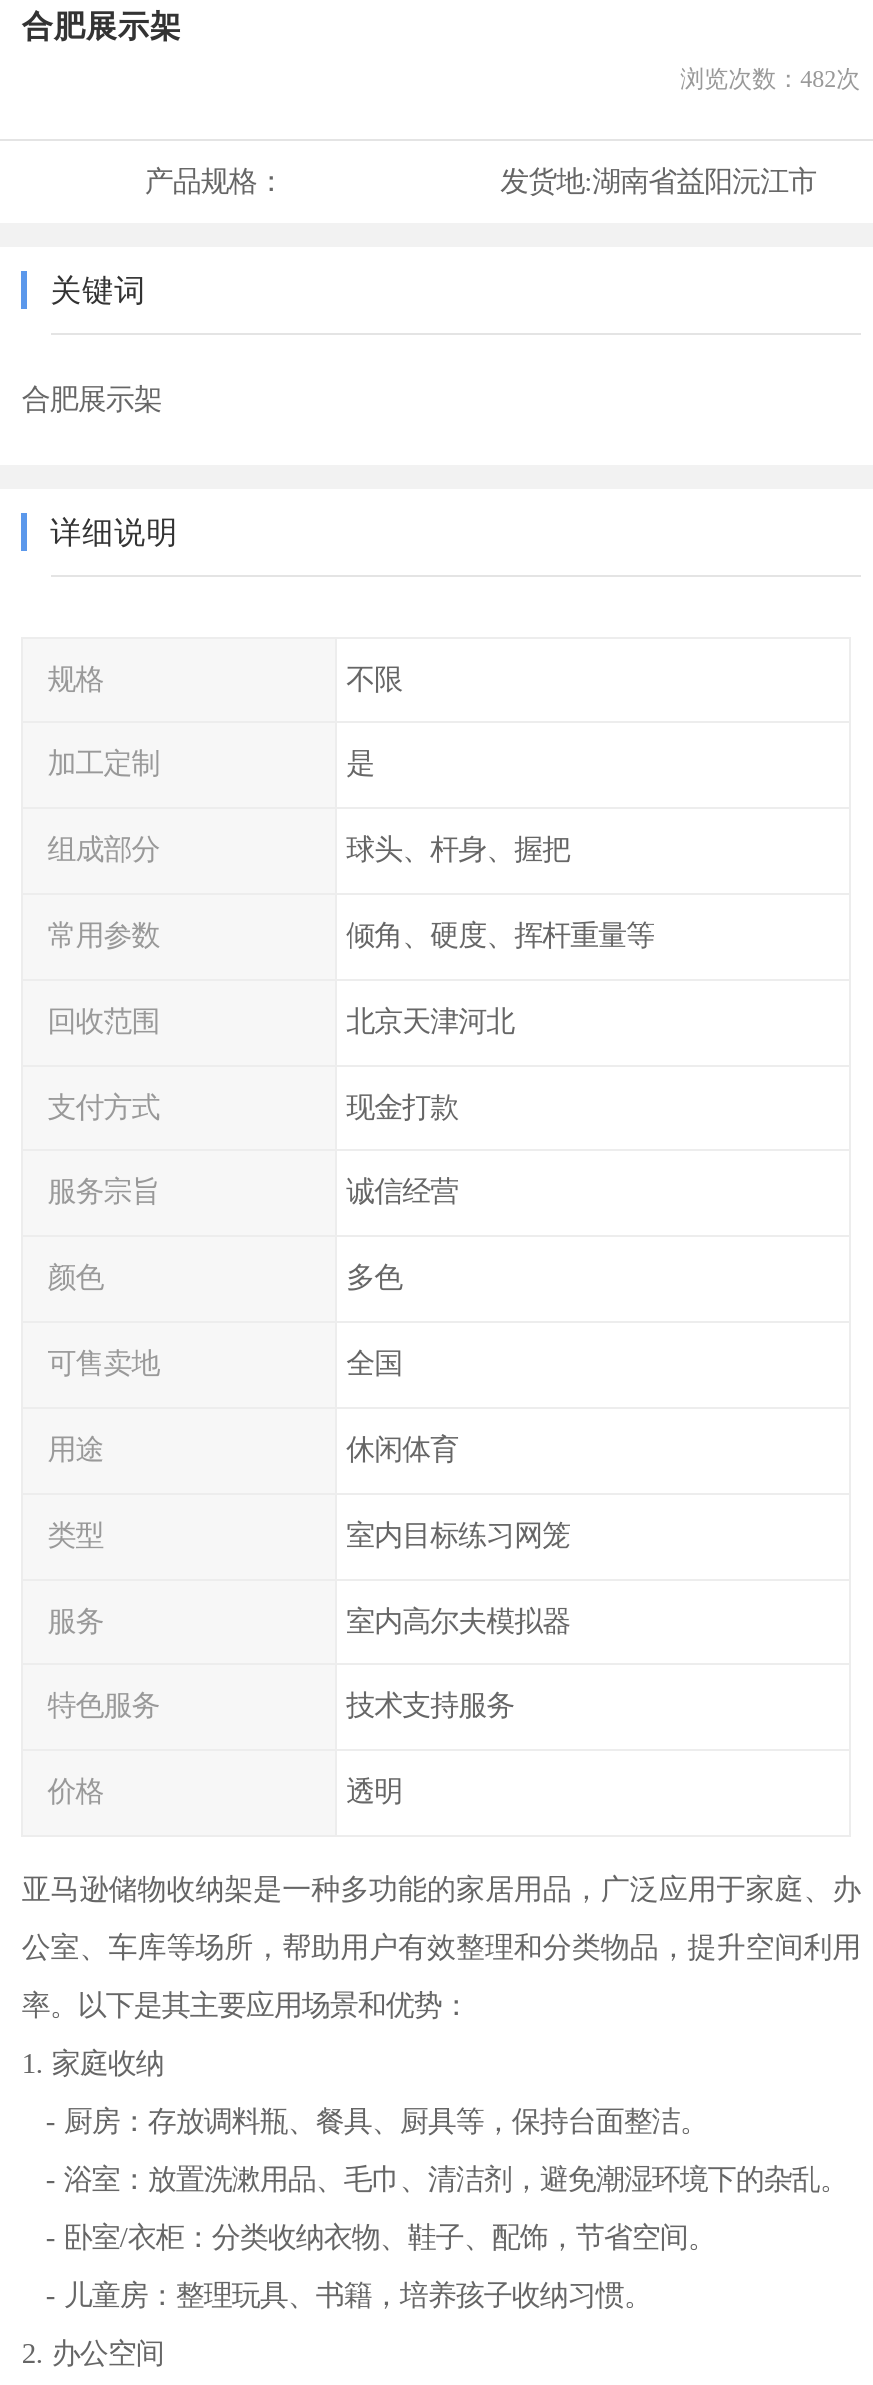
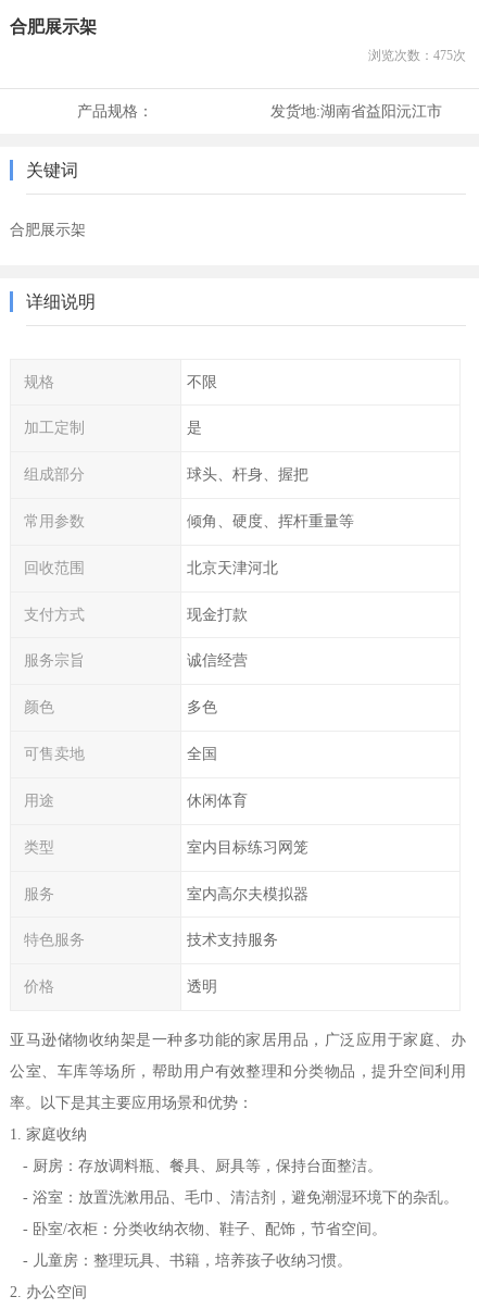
[680,64,860,92] 浏览次数：482次 -> [368,47,466,63] 浏览次数：475次

